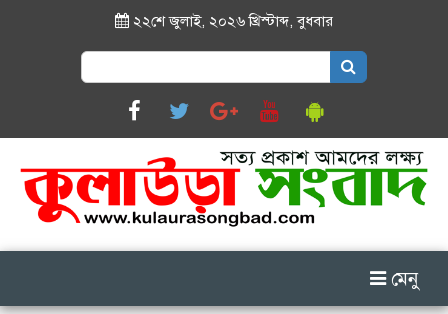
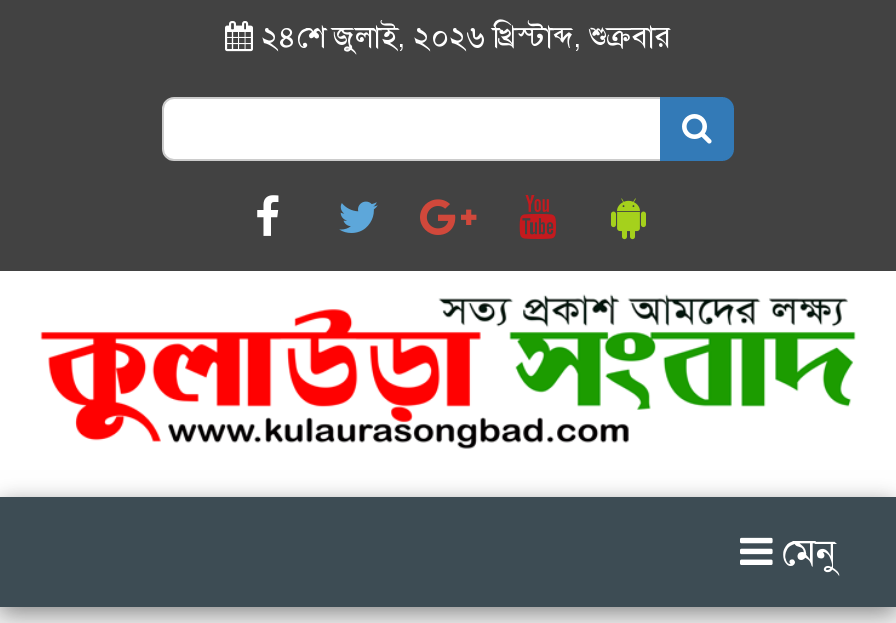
[133,12,333,30] ২২শে জুলাই, ২০২৬ খ্রিস্টাব্দ, বুধবার -> [261,19,671,55] ২৪শে জুলাই, ২০২৬ খ্রিস্টাব্দ, শুক্রবার

